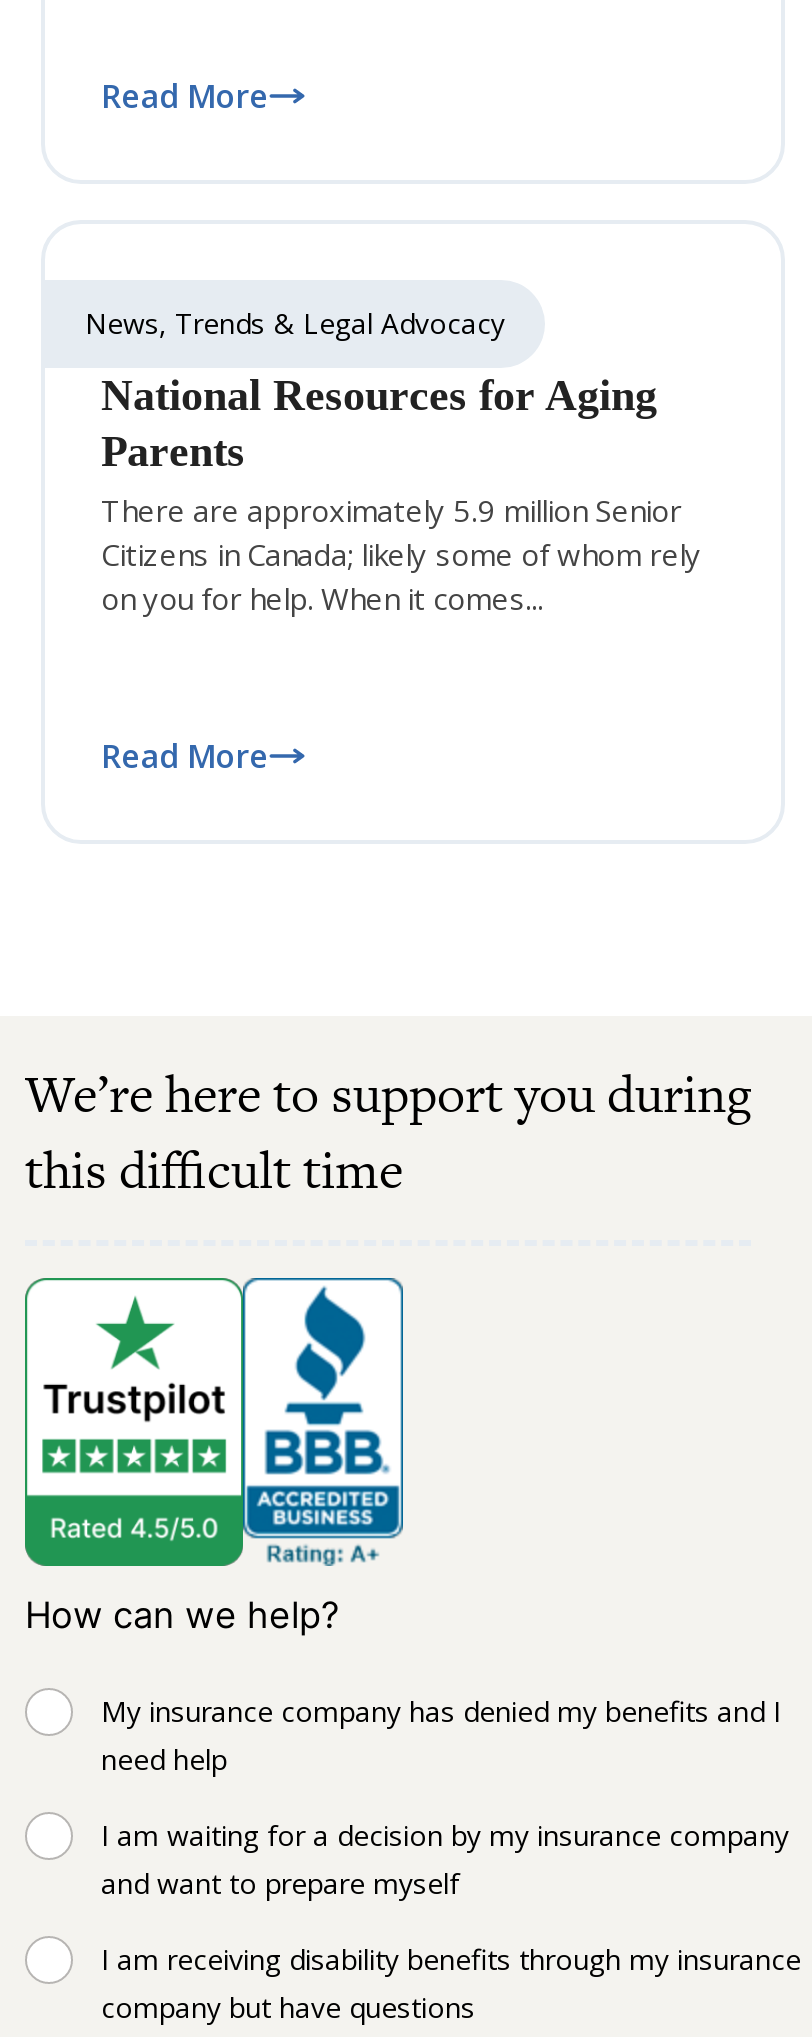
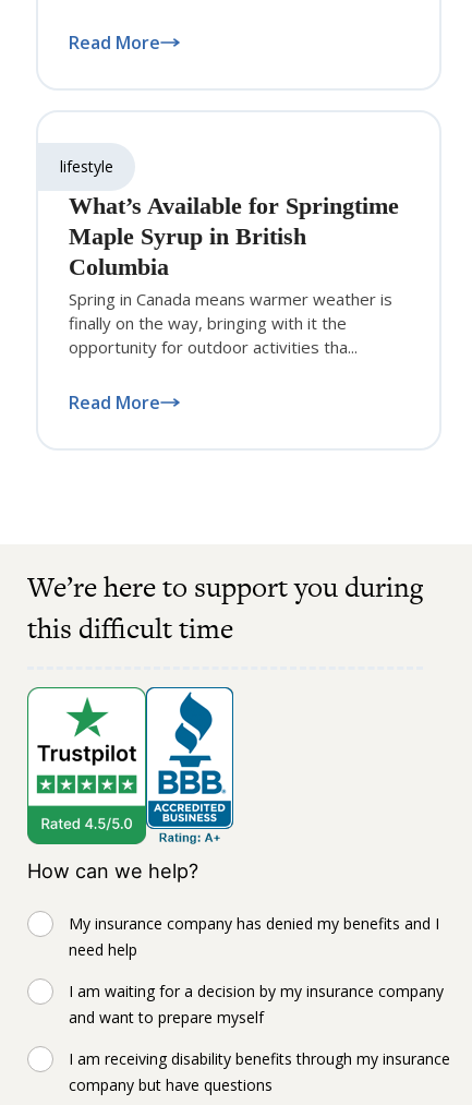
[85,303,505,341] News, Trends & Legal Advocacy -> [60,155,113,176] lifestyle
[101,369,701,617] National Resources for Aging | Parents | There are approximately 5.9 million Senior | Citizens in Canada; likely some of whom rely | on you for help. When it comes... -> [69,191,399,357] What’s Available for Springtime | Maple Syrup in British | Columbia | Spring in Canada means warmer weather is | finally on the way, bringing with it the | opportunity for outdoor activities tha...

